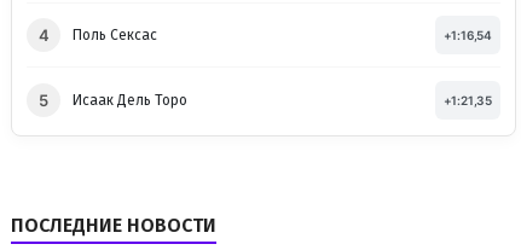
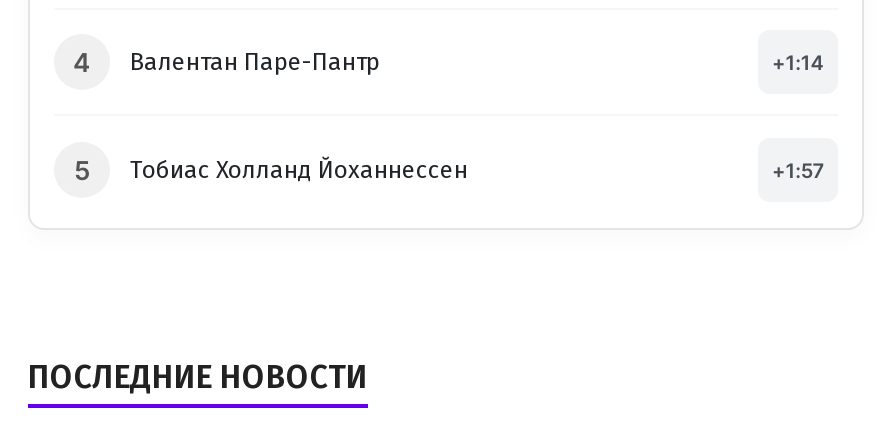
[73,27,492,43] Поль Сексас | +1:16,54 -> [130,48,824,76] Валентан Паре-Пантр | +1:14
[73,92,492,109] Исаак Дель Торо | +1:21,35 -> [130,156,824,184] Тобиас Холланд Йоханнессен | +1:57

